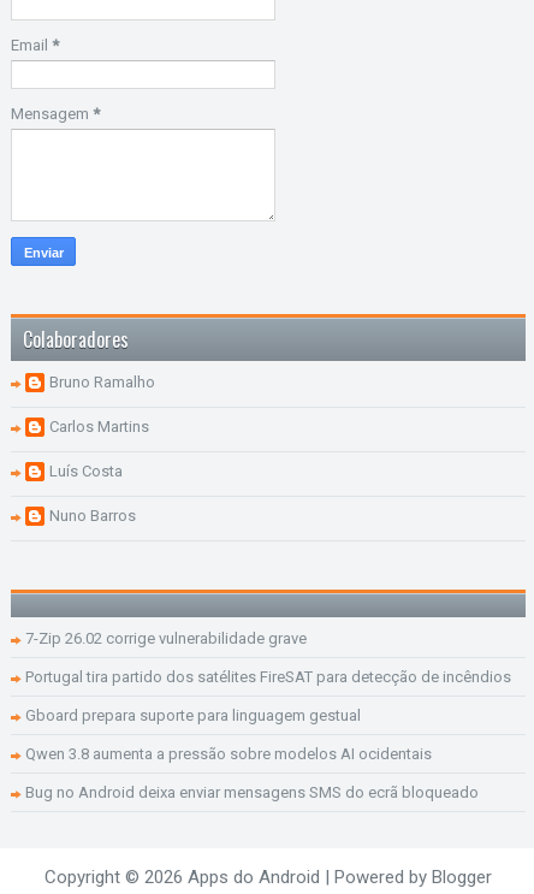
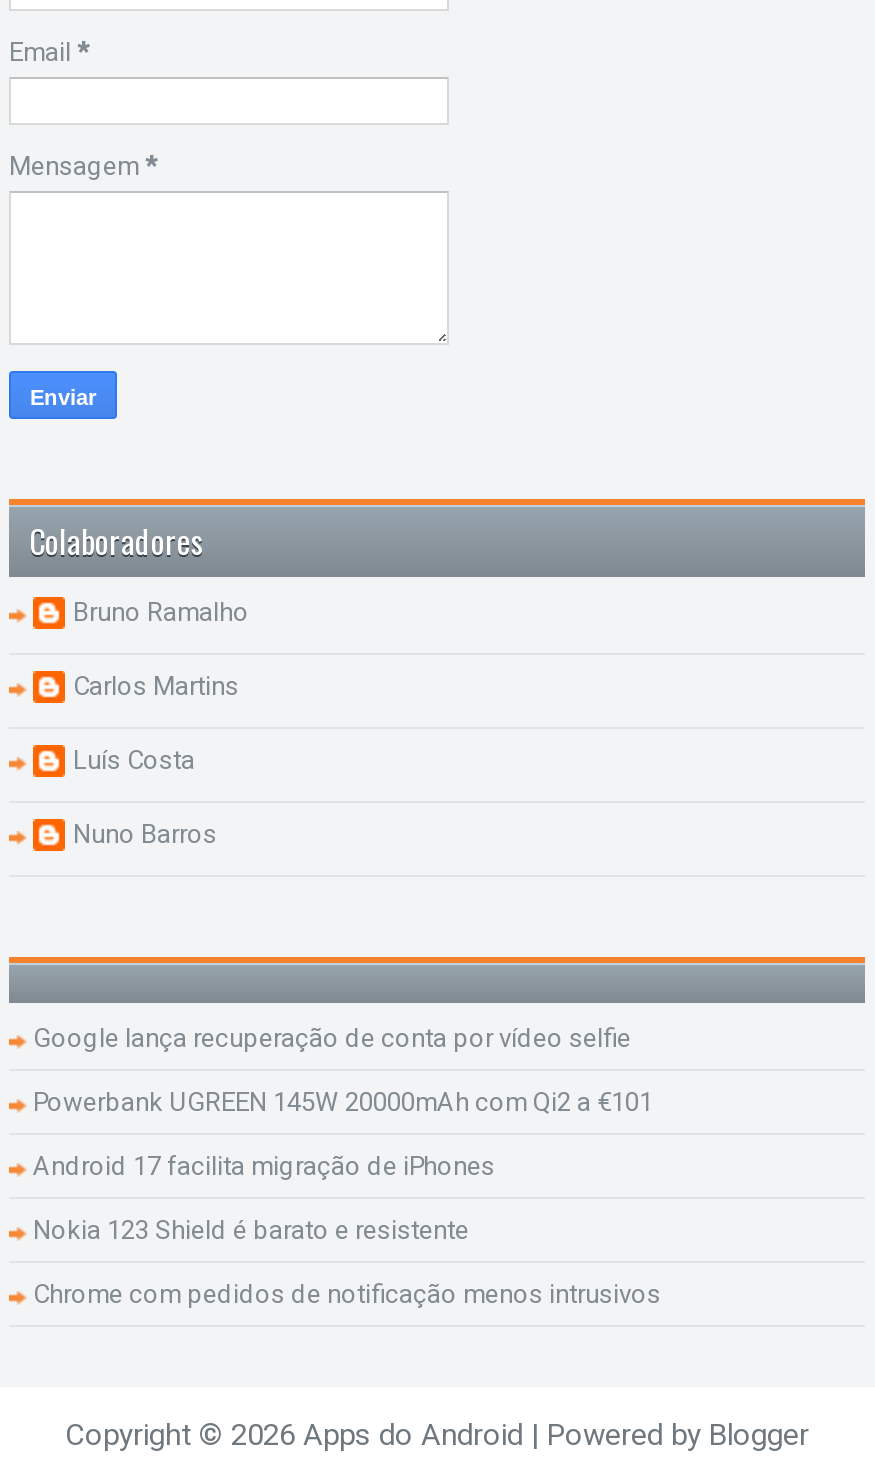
[25,629,307,647] 7-Zip 26.02 corrige vulnerabilidade grave -> [33,1022,631,1052] Google lança recuperação de conta por vídeo selfie
[25,667,511,685] Portugal tira partido dos satélites FireSAT para detecção de incêndios -> [33,1086,653,1116] Powerbank UGREEN 145W 20000mAh com Qi2 a €101
[25,706,361,724] Gboard prepara suporte para linguagem gestual -> [33,1150,495,1180] Android 17 facilita migração de iPhones
[25,744,432,762] Qwen 3.8 aumenta a pressão sobre modelos AI ocidentais -> [33,1214,469,1244] Nokia 123 Shield é barato e resistente
[25,783,479,801] Bug no Android deixa enviar mensagens SMS do ecrã bloqueado -> [33,1278,661,1308] Chrome com pedidos de notificação menos intrusivos

